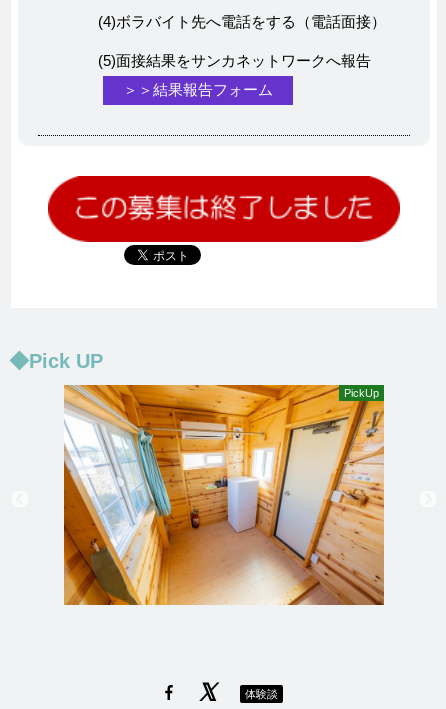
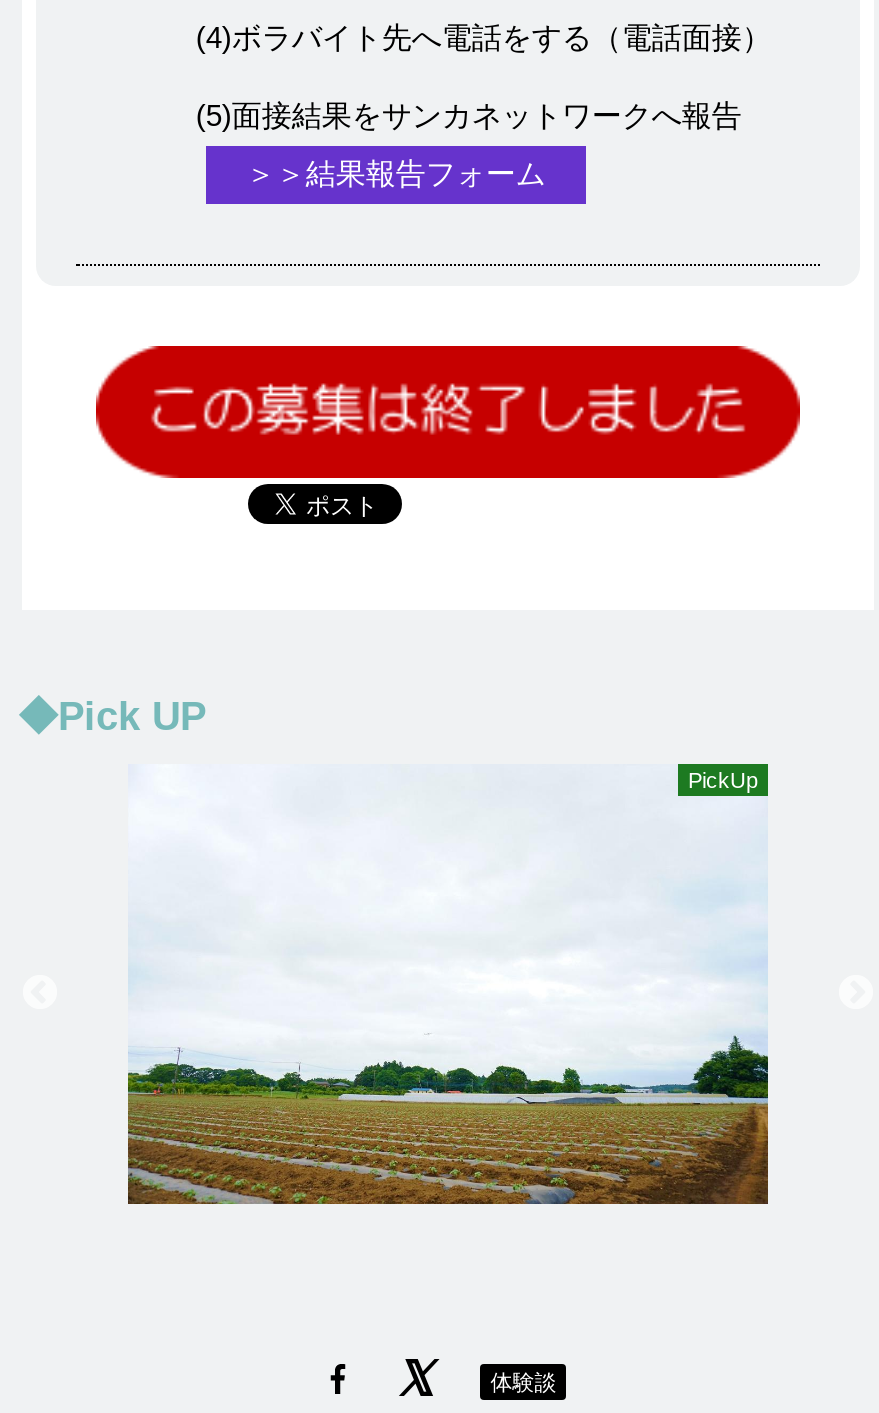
[63,384,385,606] [image] -> [126,764,770,1206] [image]

